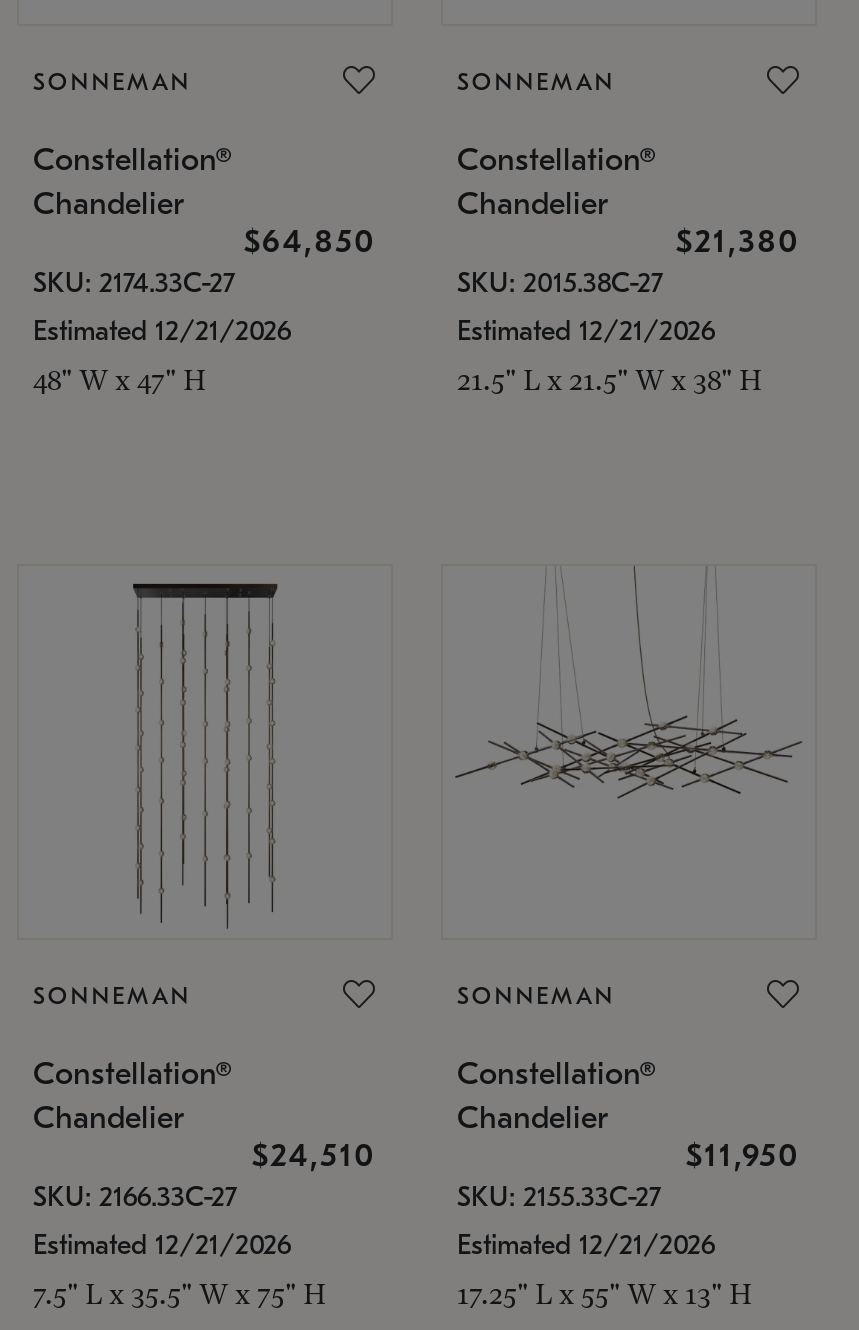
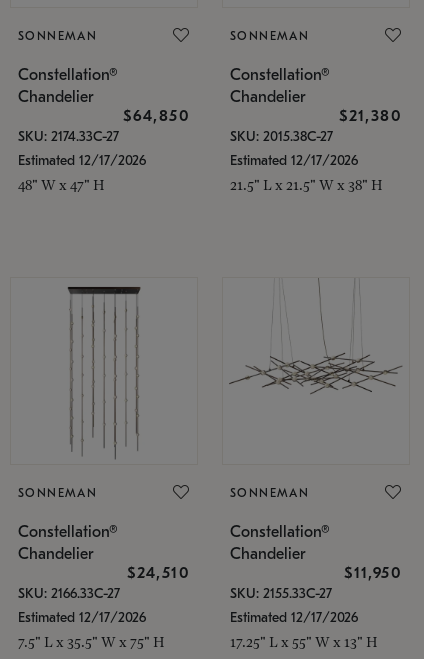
[33,313,291,347] Estimated 12/21/2026 -> [18,152,146,169] Estimated 12/17/2026
[457,313,715,347] Estimated 12/21/2026 -> [230,152,358,169] Estimated 12/17/2026
[33,1227,291,1261] Estimated 12/21/2026 -> [18,609,146,626] Estimated 12/17/2026
[457,1227,715,1261] Estimated 12/21/2026 -> [230,609,358,626] Estimated 12/17/2026

